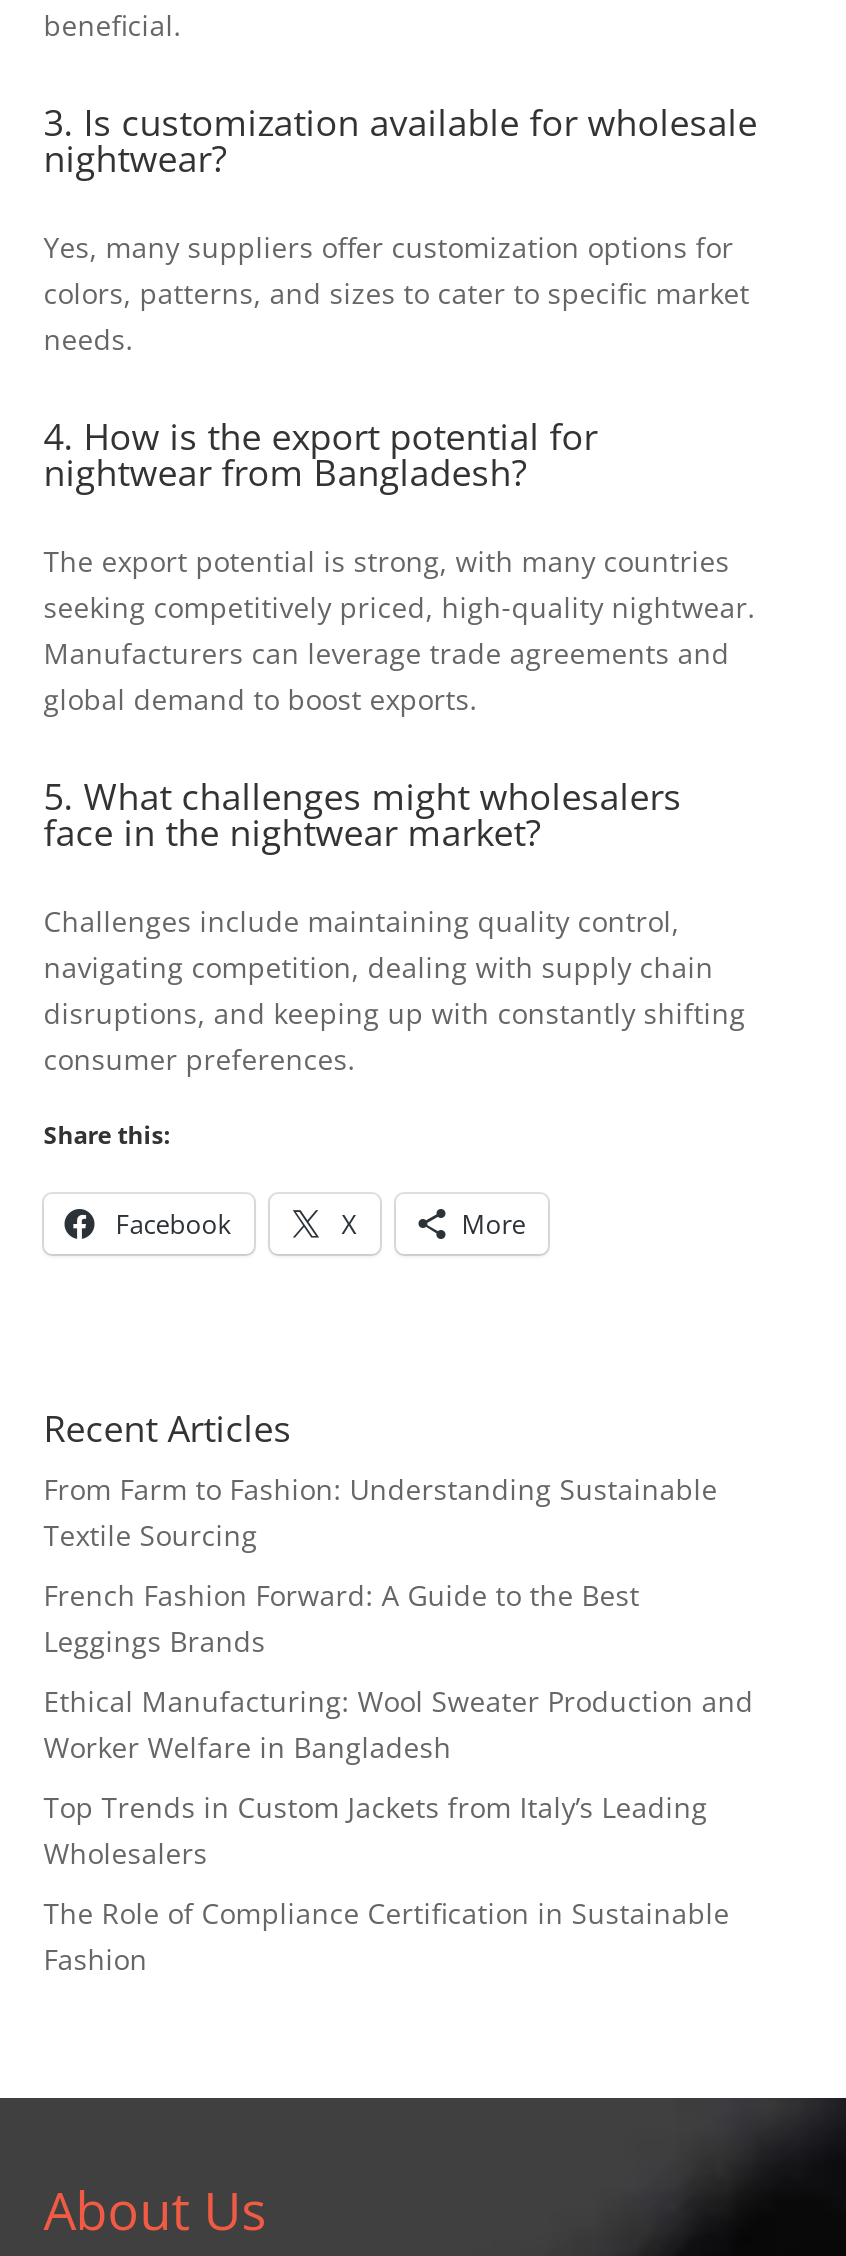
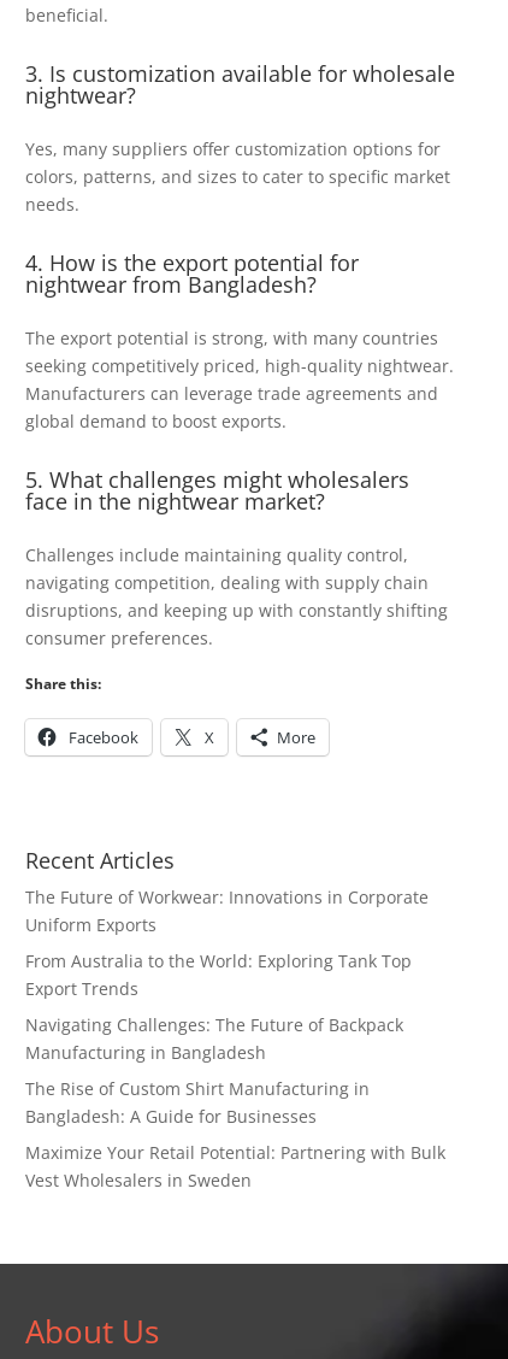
[44,1470,718,1554] From Farm to Fashion: Understanding Sustainable | Textile Sourcing -> [25,886,428,936] The Future of Workwear: Innovations in Corporate | Uniform Exports
[44,1576,640,1660] French Fashion Forward: A Guide to the Best | Leggings Brands -> [25,949,411,1000] From Australia to the World: Exploring Tank Top | Export Trends
[44,1682,754,1766] Ethical Manufacturing: Wool Sweater Production and | Worker Welfare in Bangladesh -> [25,1013,403,1064] Navigating Challenges: The Future of Backpack | Manufacturing in Bangladesh
[44,1788,708,1872] Top Trends in Custom Jackets from Italy’s Leading | Wholesalers -> [25,1077,369,1128] The Rise of Custom Shirt Manufacturing in | Bangladesh: A Guide for Businesses
[44,1894,730,1978] The Role of Compliance Certification in Sustainable | Fashion -> [25,1141,445,1192] Maximize Your Retail Potential: Partnering with Bulk | Vest Wholesalers in Sweden

